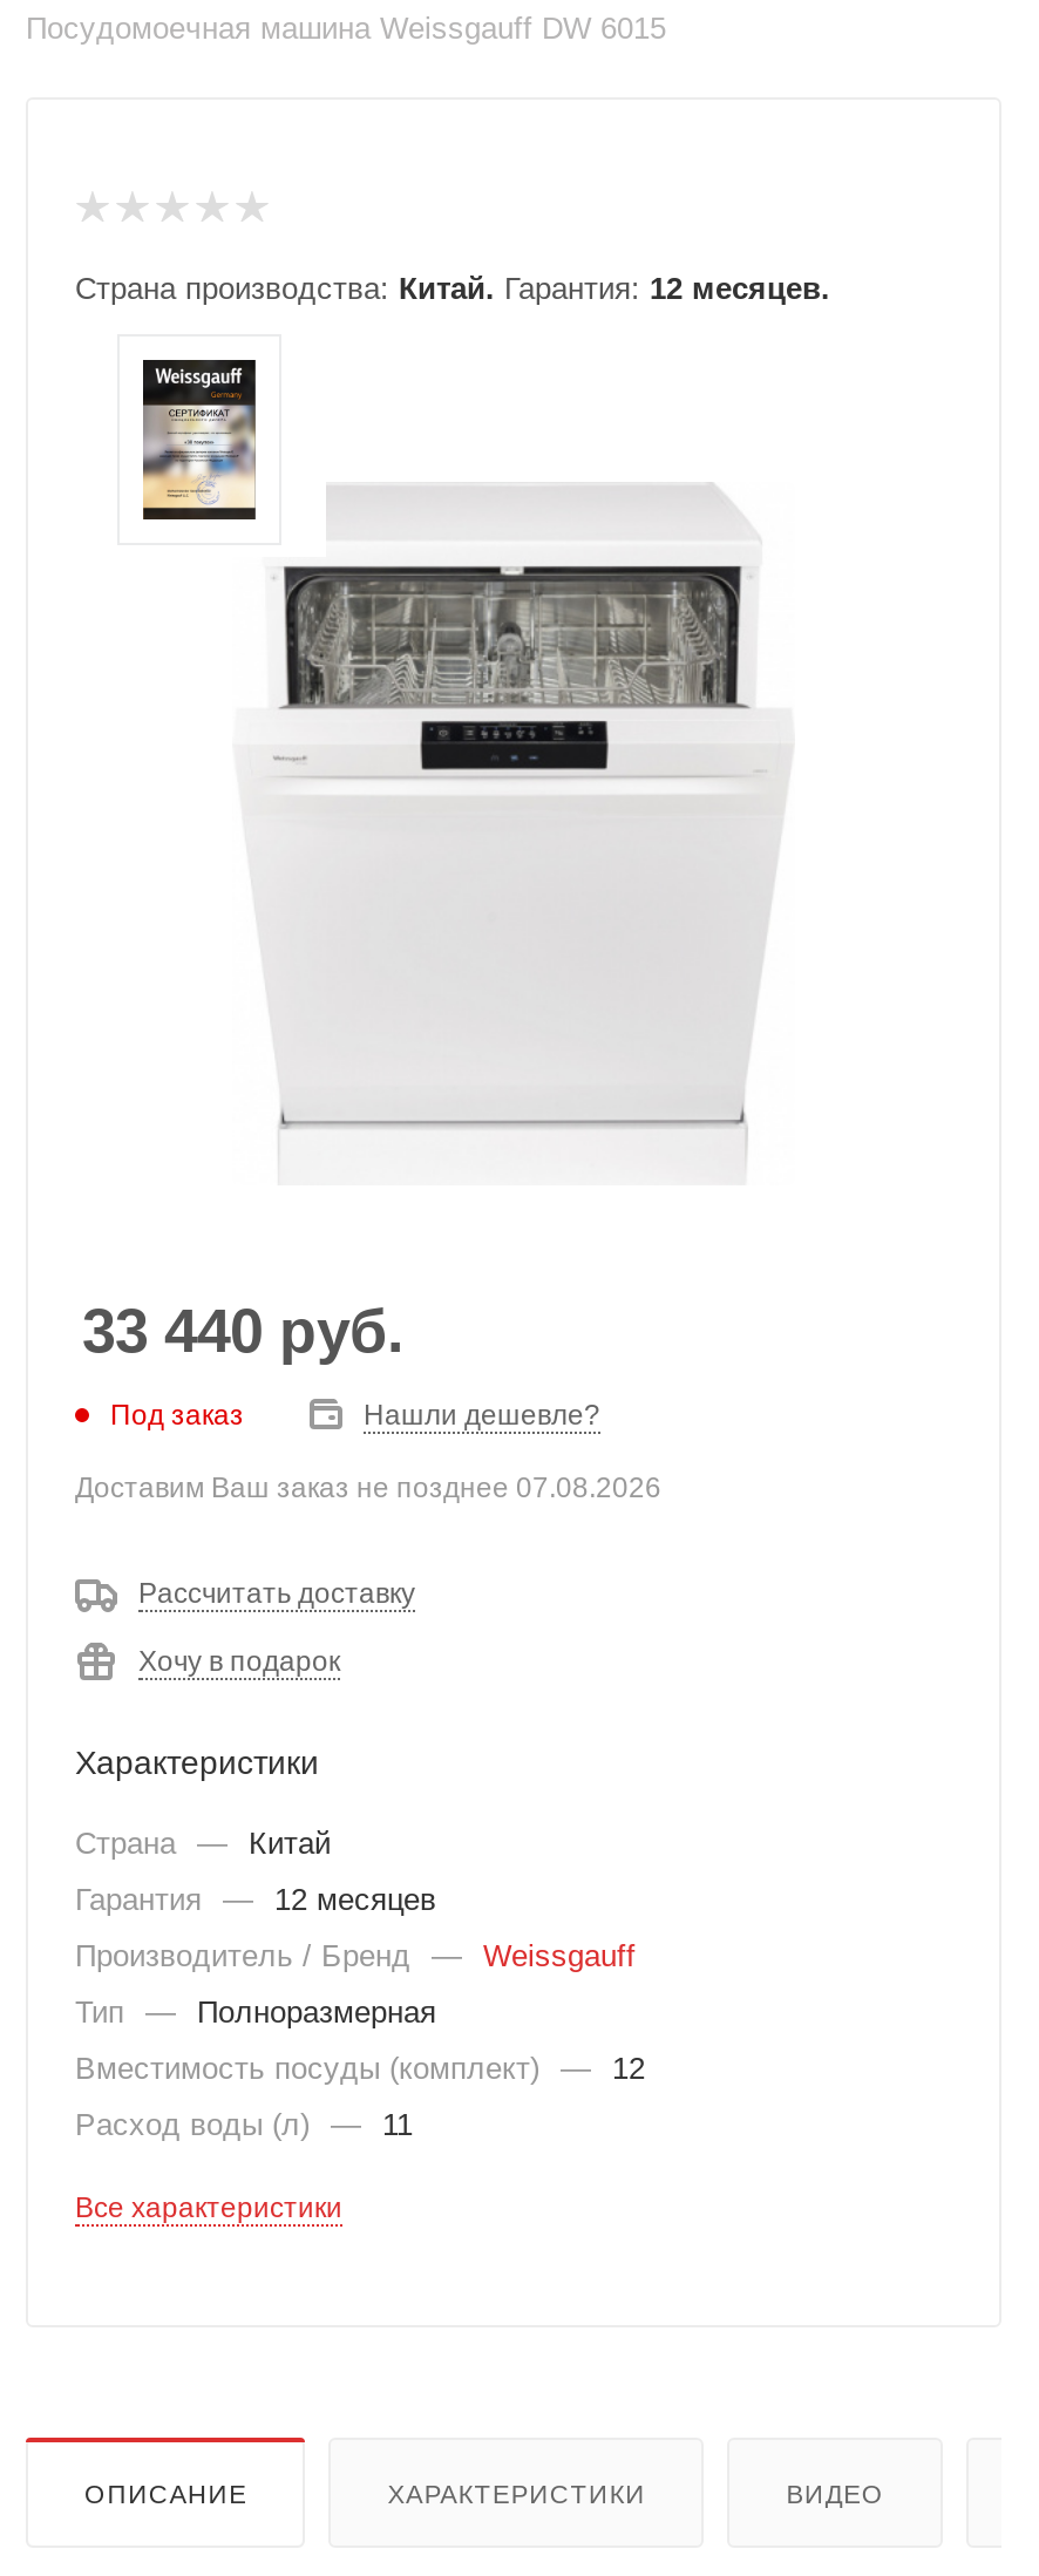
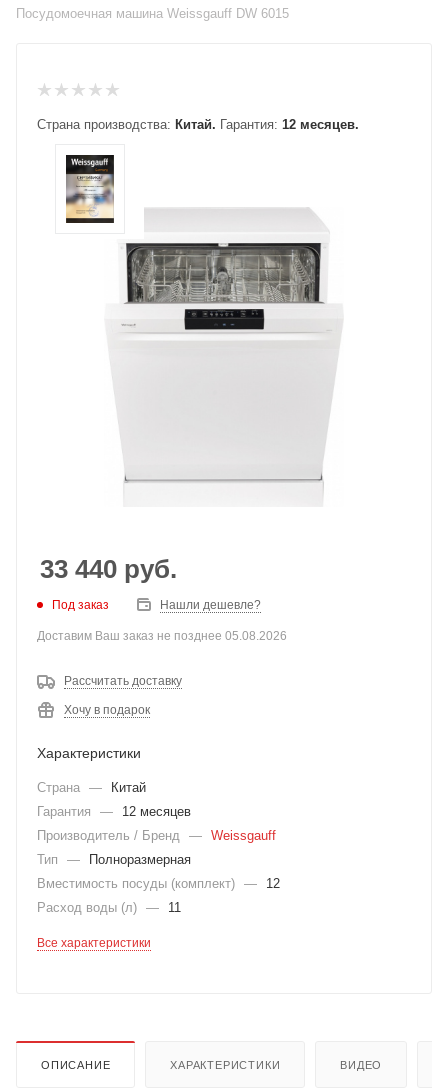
[75,1471,661,1504] Доставим Ваш заказ не позднее 07.08.2026 -> [37,629,287,643] Доставим Ваш заказ не позднее 05.08.2026

